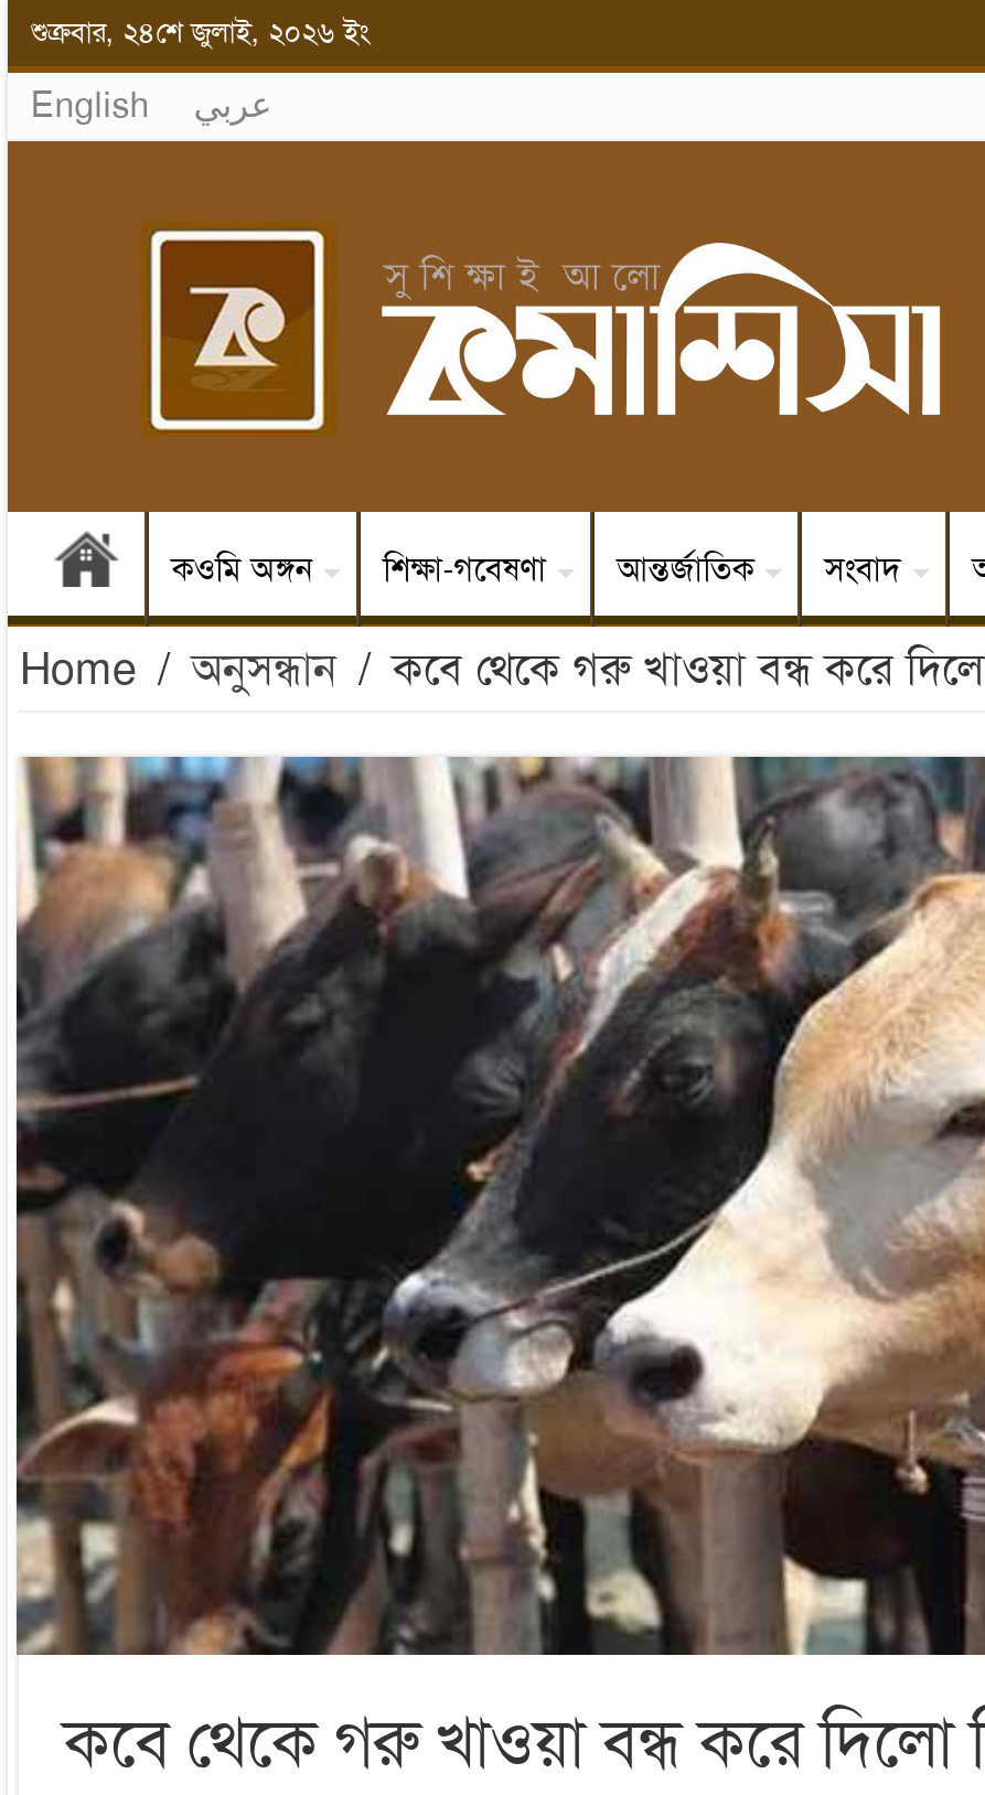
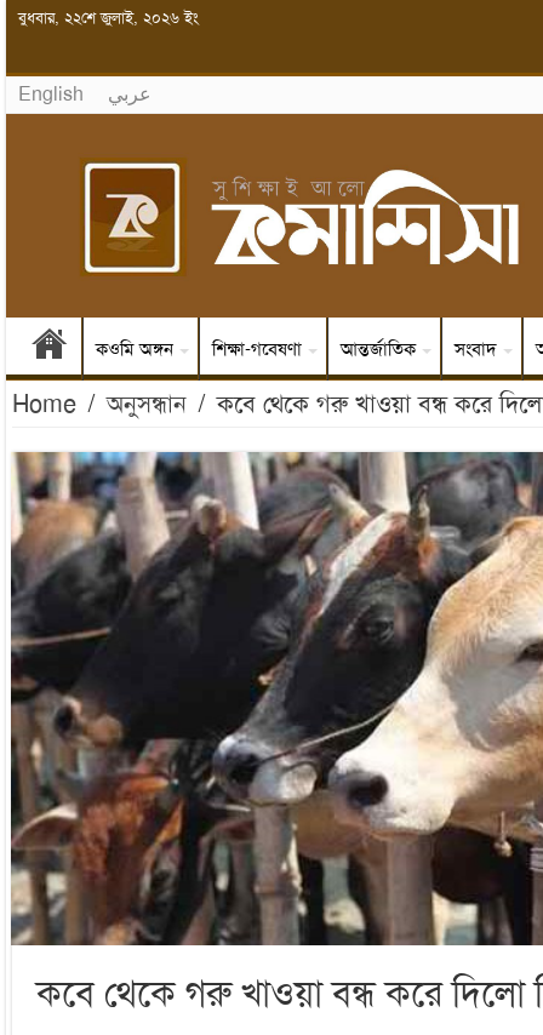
[30,13,370,51] শুক্রবার, ২৪শে জুলাই, ২০২৬ ইং -> [18,7,199,28] বুধবার, ২২শে জুলাই, ২০২৬ ইং

